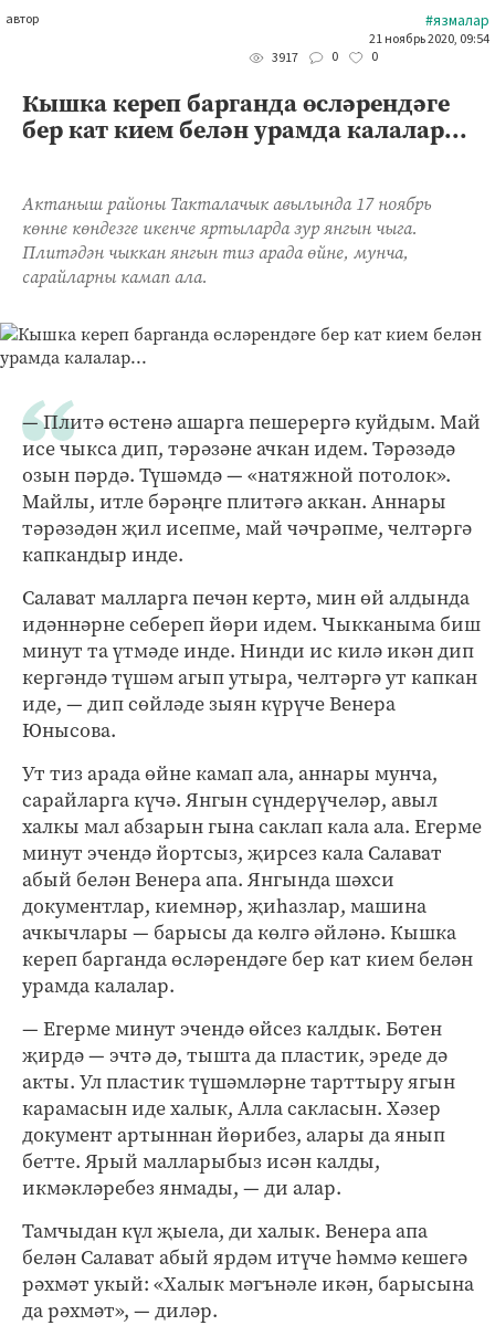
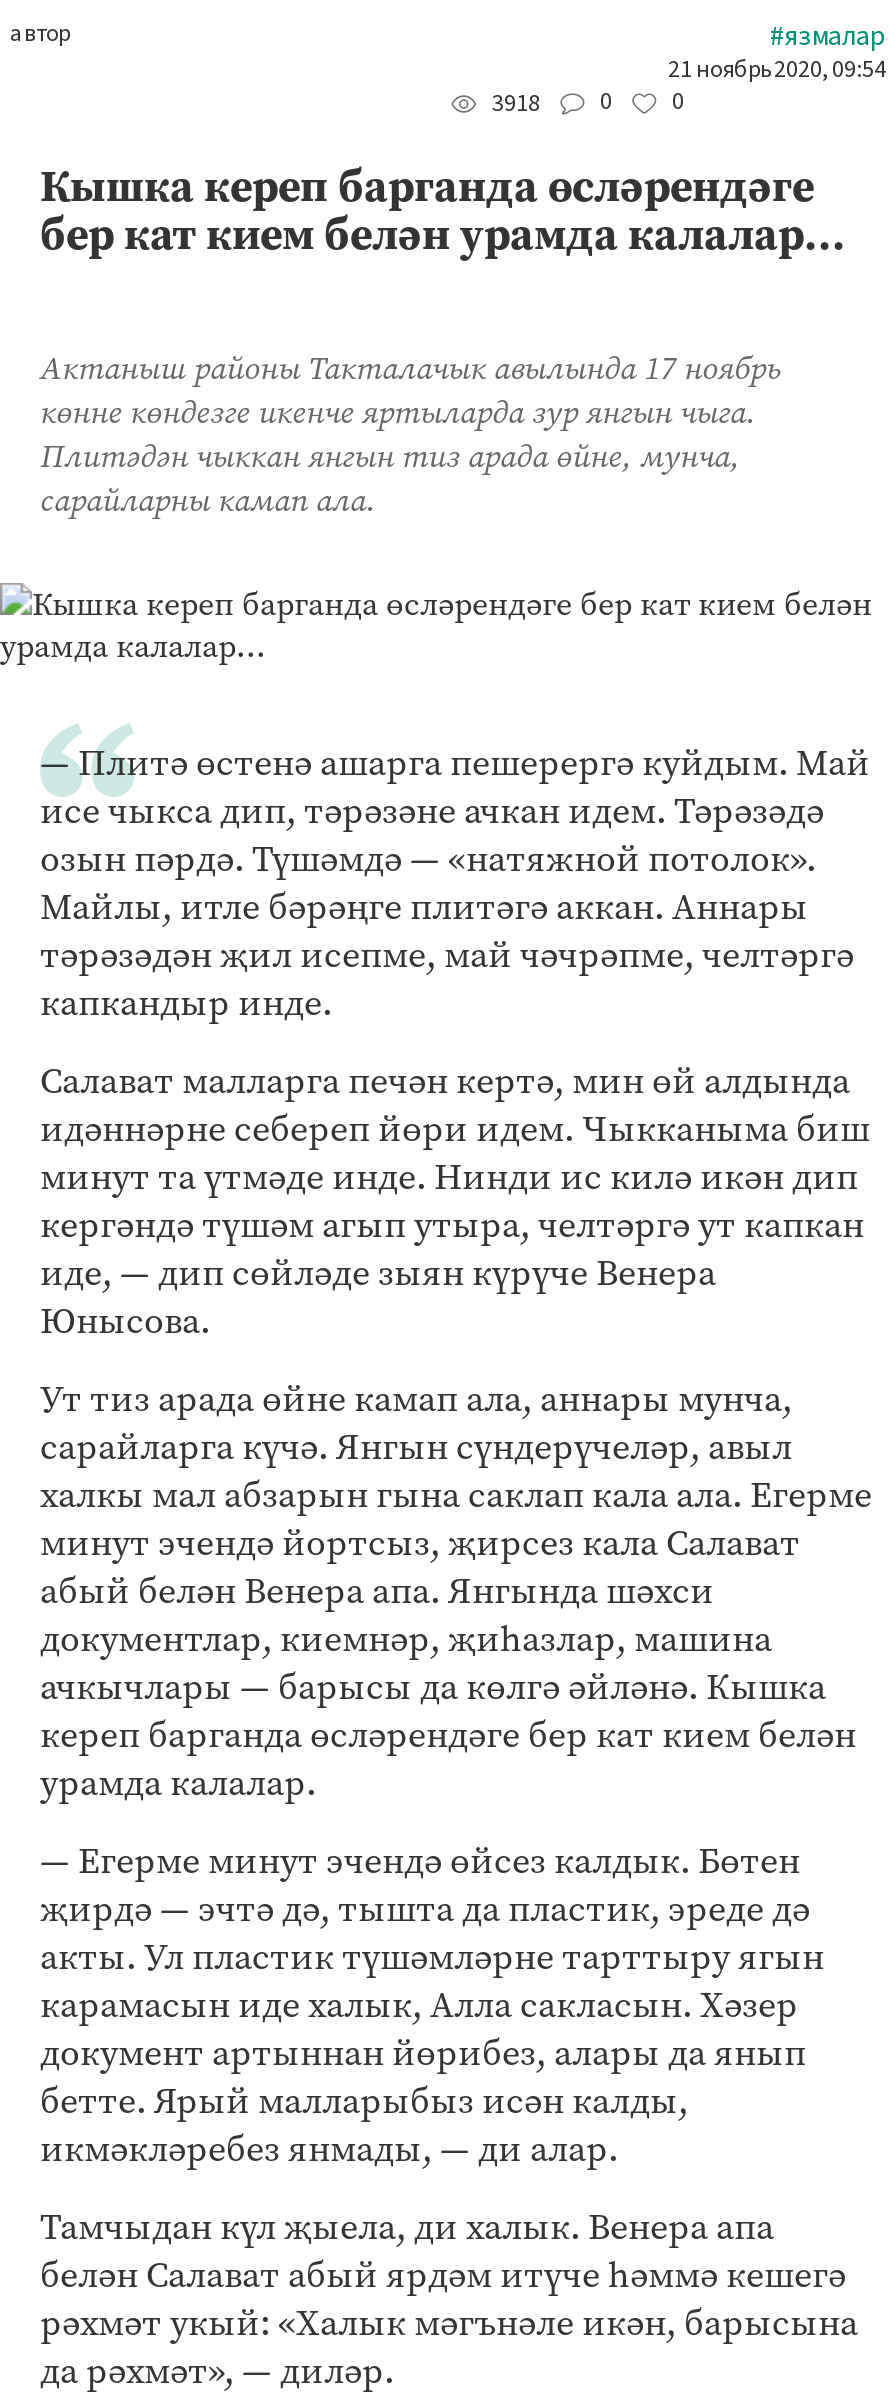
[272,48,378,67] 3917 0 0 -> [492,85,684,121] 3918 0 0

